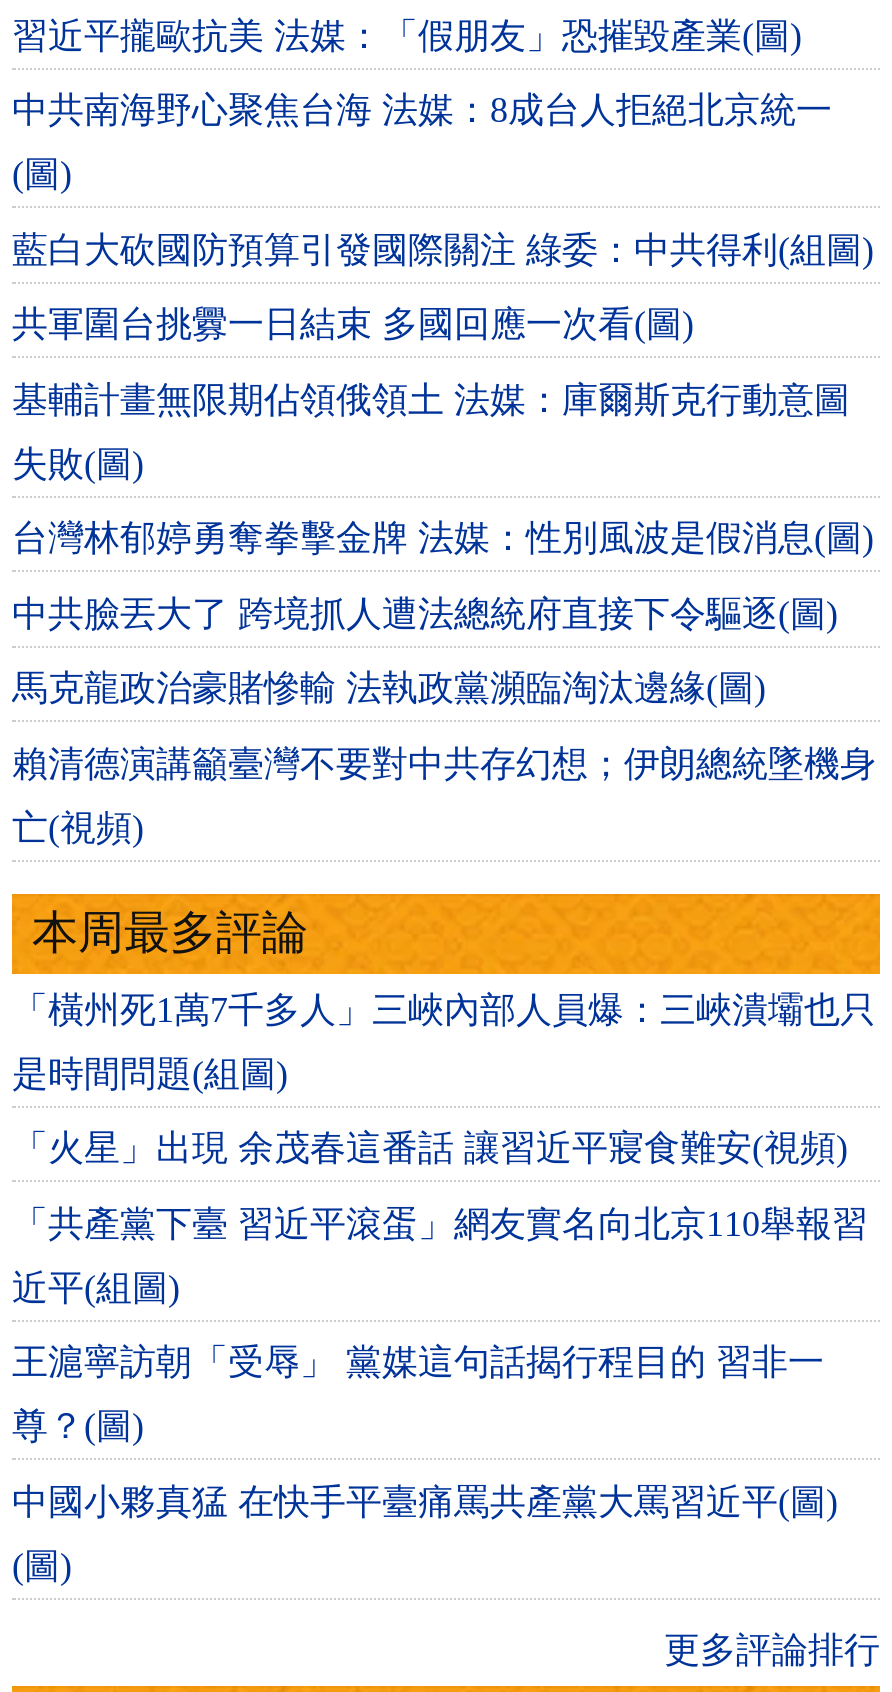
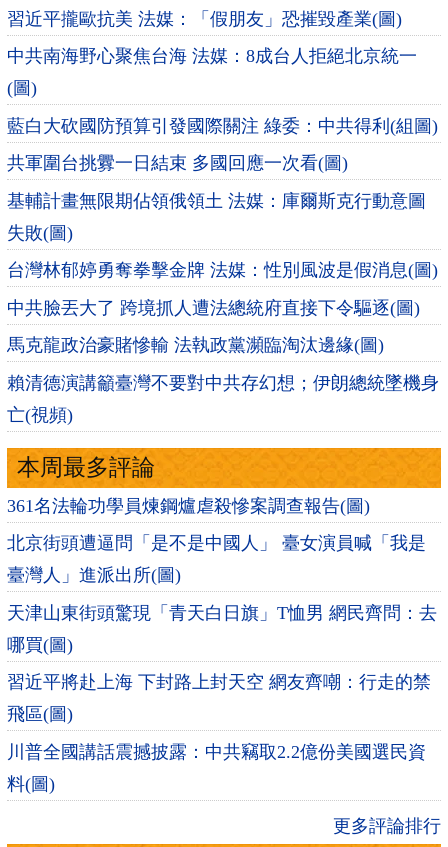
[12,989,876,1029] 「橫州死1萬7千多人」三峽內部人員爆：三峽潰壩也只 -> [7,496,370,516] 361名法輪功學員煉鋼爐虐殺慘案調查報告(圖)
[12,1053,288,1093] 是時間問題(組圖) -> [7,533,426,553] 北京街頭遭逼問「是不是中國人」 臺女演員喊「我是
[12,1128,848,1168] 「火星」出現 余茂春這番話 讓習近平寢食難安(視頻) -> [7,565,181,585] 臺灣人」進派出所(圖)
[12,1203,868,1243] 「共產黨下臺 習近平滾蛋」網友實名向北京110舉報習 -> [7,603,437,623] 天津山東街頭驚現「青天白日旗」T恤男 網民齊問：去
[12,1267,180,1307] 近平(組圖) -> [7,635,73,655] 哪買(圖)
[12,1342,824,1382] 王滬寧訪朝「受辱」 黨媒這句話揭行程目的 習非一 -> [7,672,431,692] 習近平將赴上海 下封路上封天空 網友齊嘲：行走的禁
[12,1406,144,1446] 尊？(圖) -> [7,704,73,724] 飛區(圖)
[12,1481,838,1521] 中國小夥真猛 在快手平臺痛罵共產黨大罵習近平(圖) -> [7,742,426,762] 川普全國講話震撼披露：中共竊取2.2億份美國選民資
[12,1545,72,1585] (圖) -> [7,774,55,794] 料(圖)

